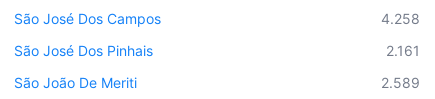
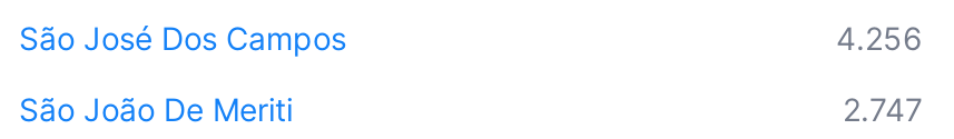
[14,10,420,59] 4.258 | São José Dos Pinhais | 2.161 -> [836,18,923,56] 4.256
[381,74,420,91] 2.589 -> [843,89,923,127] 2.747

